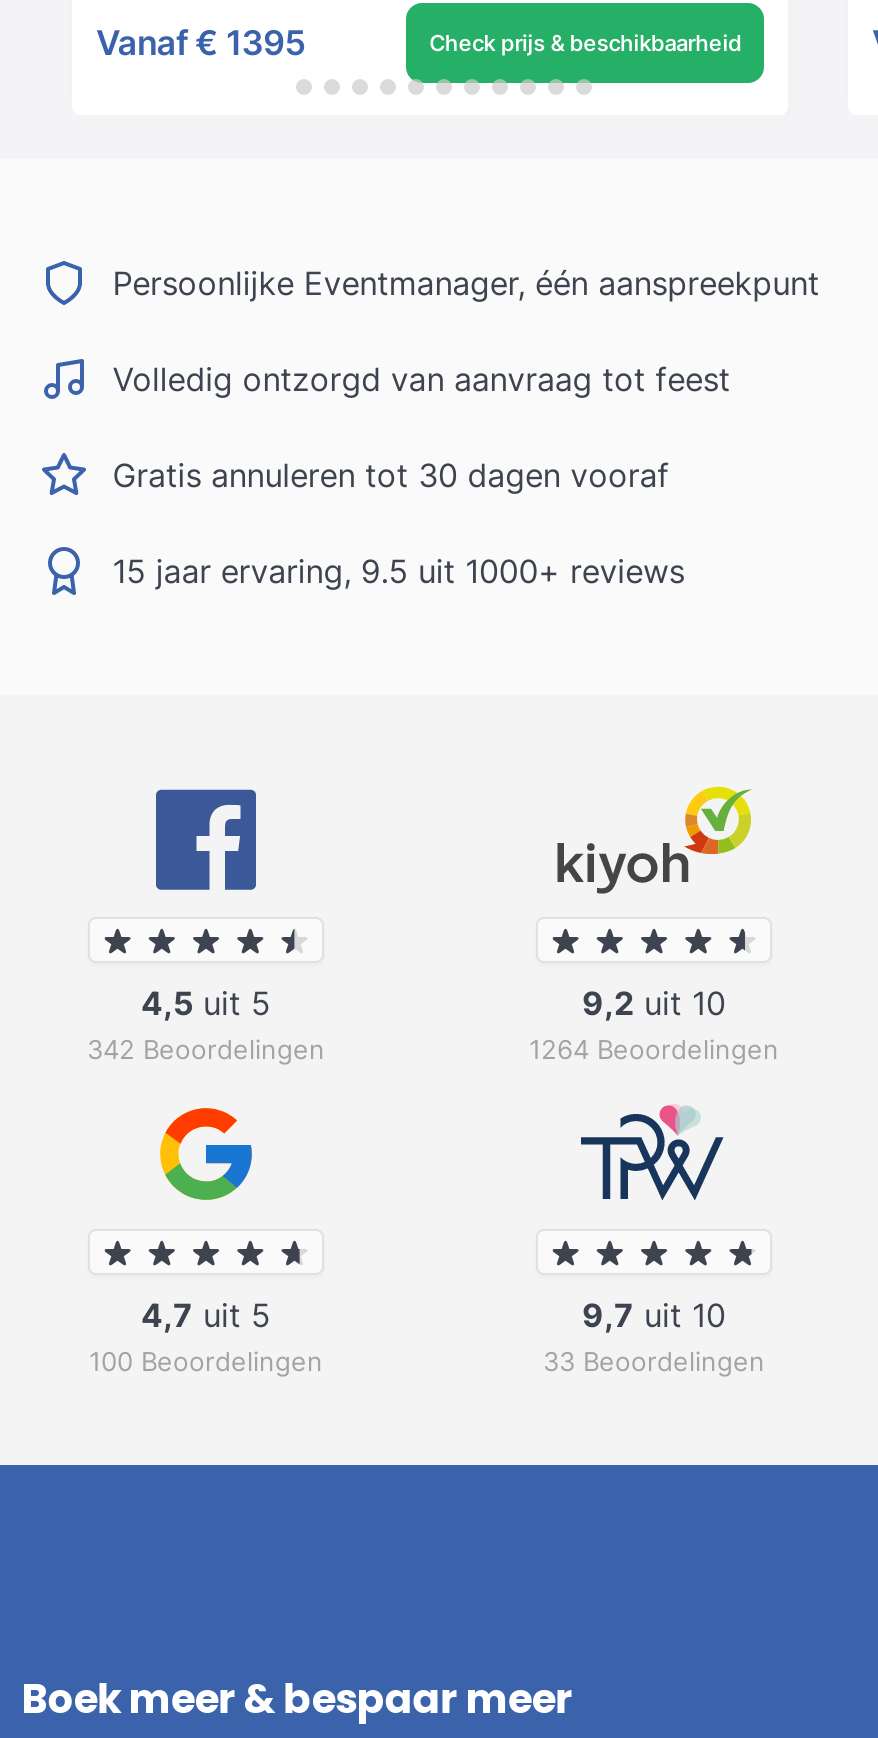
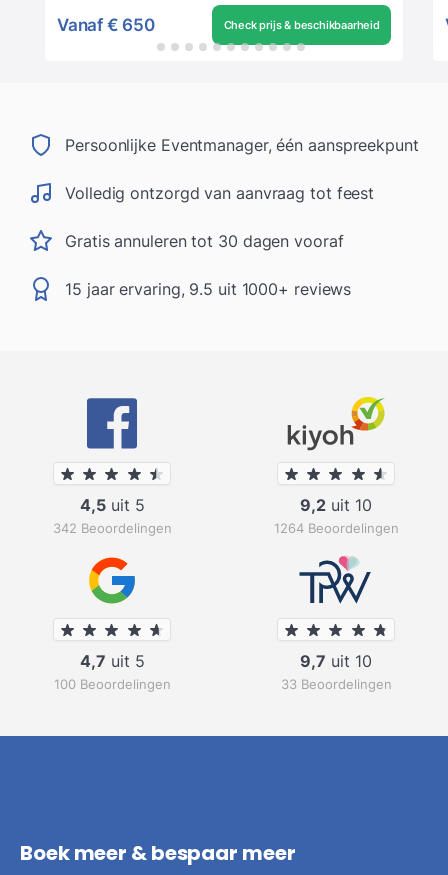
[96,23,306,63] Vanaf € 1395 -> [57,15,154,35] Vanaf € 650

